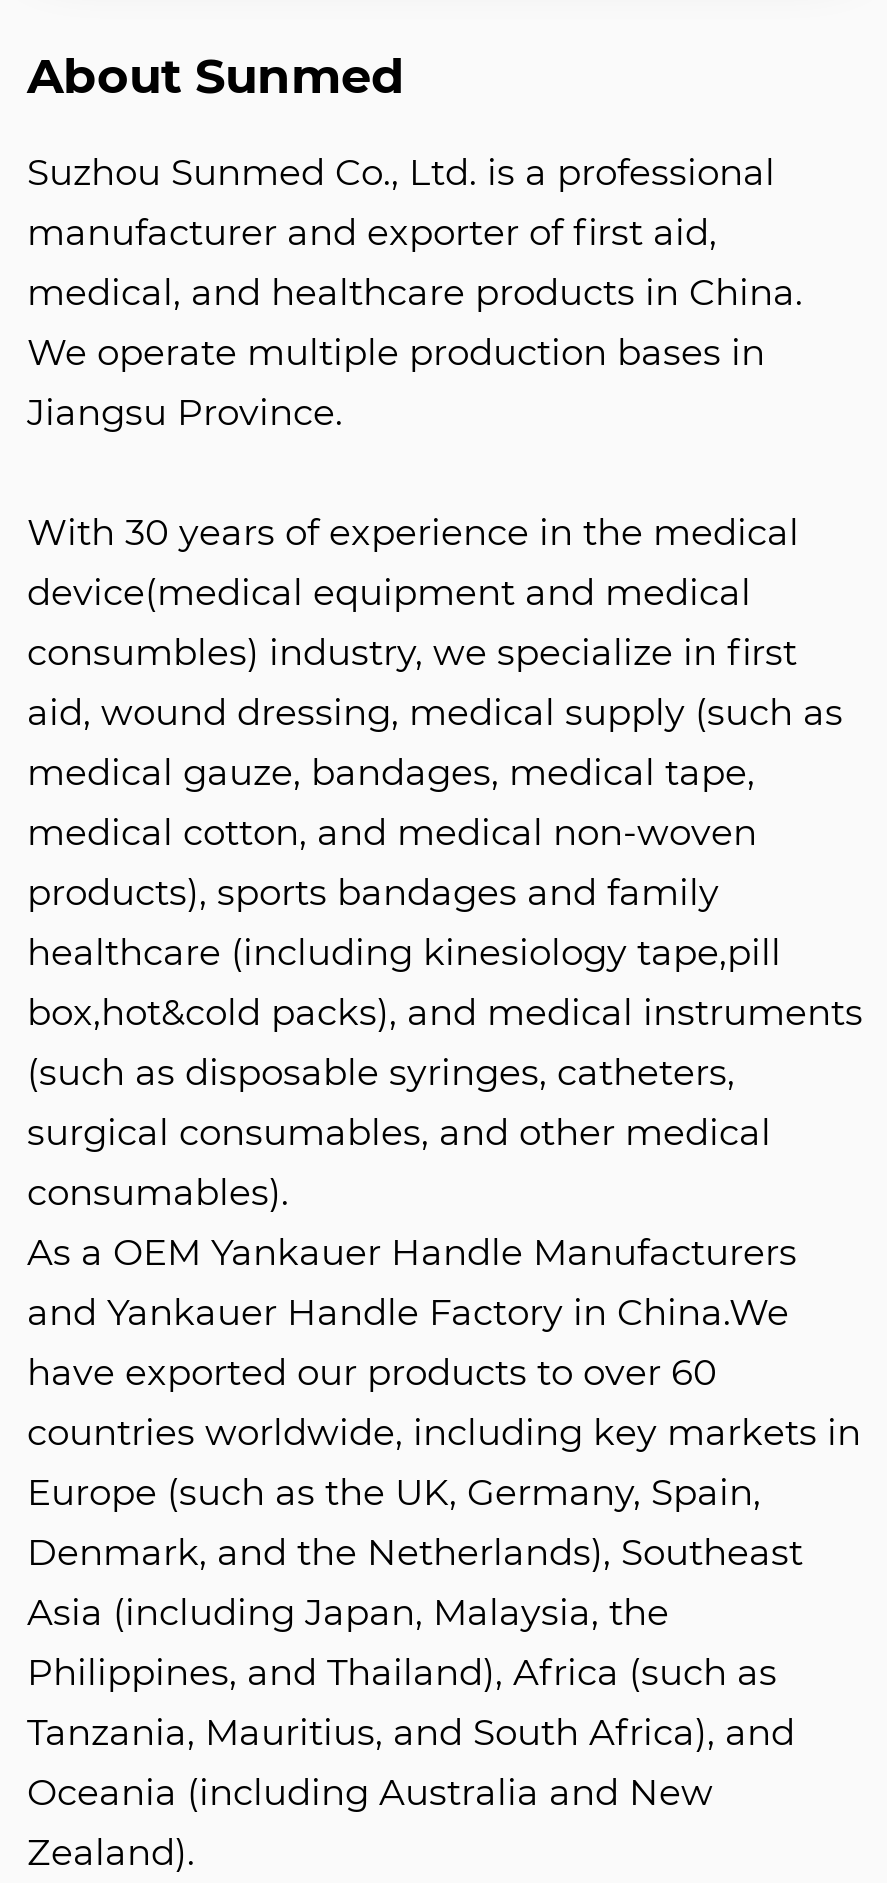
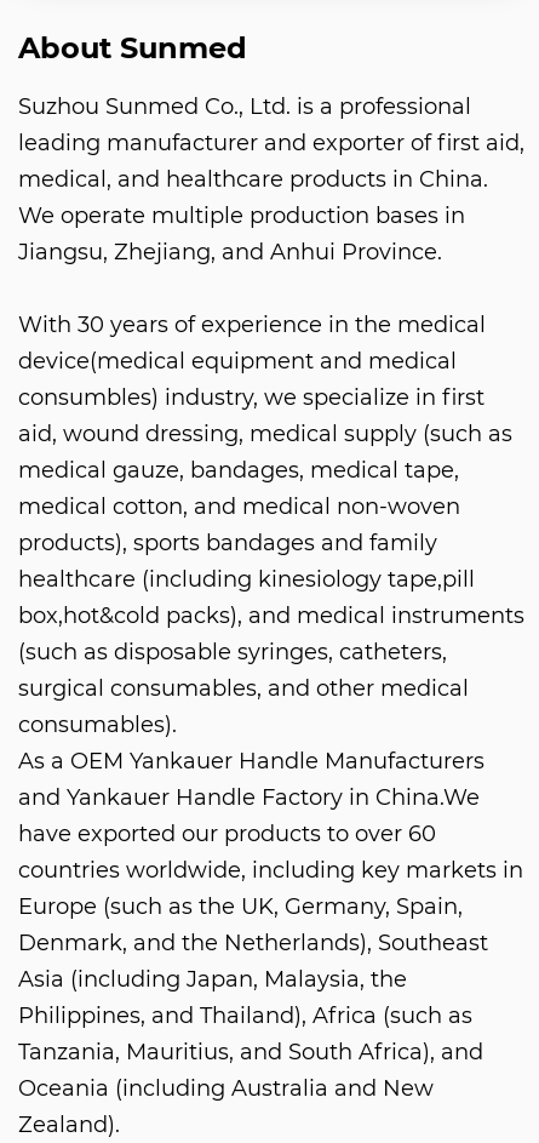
[27,210,717,254] manufacturer and exporter of first aid, -> [18,129,524,156] leading manufacturer and exporter of first aid,
[27,390,343,434] Jiangsu Province. -> [18,238,442,265] Jiangsu, Zhejiang, and Anhui Province.

